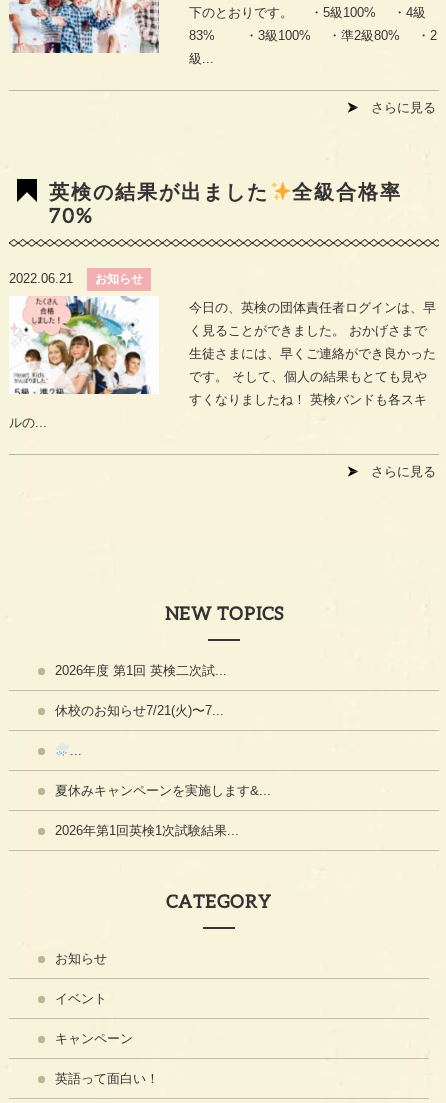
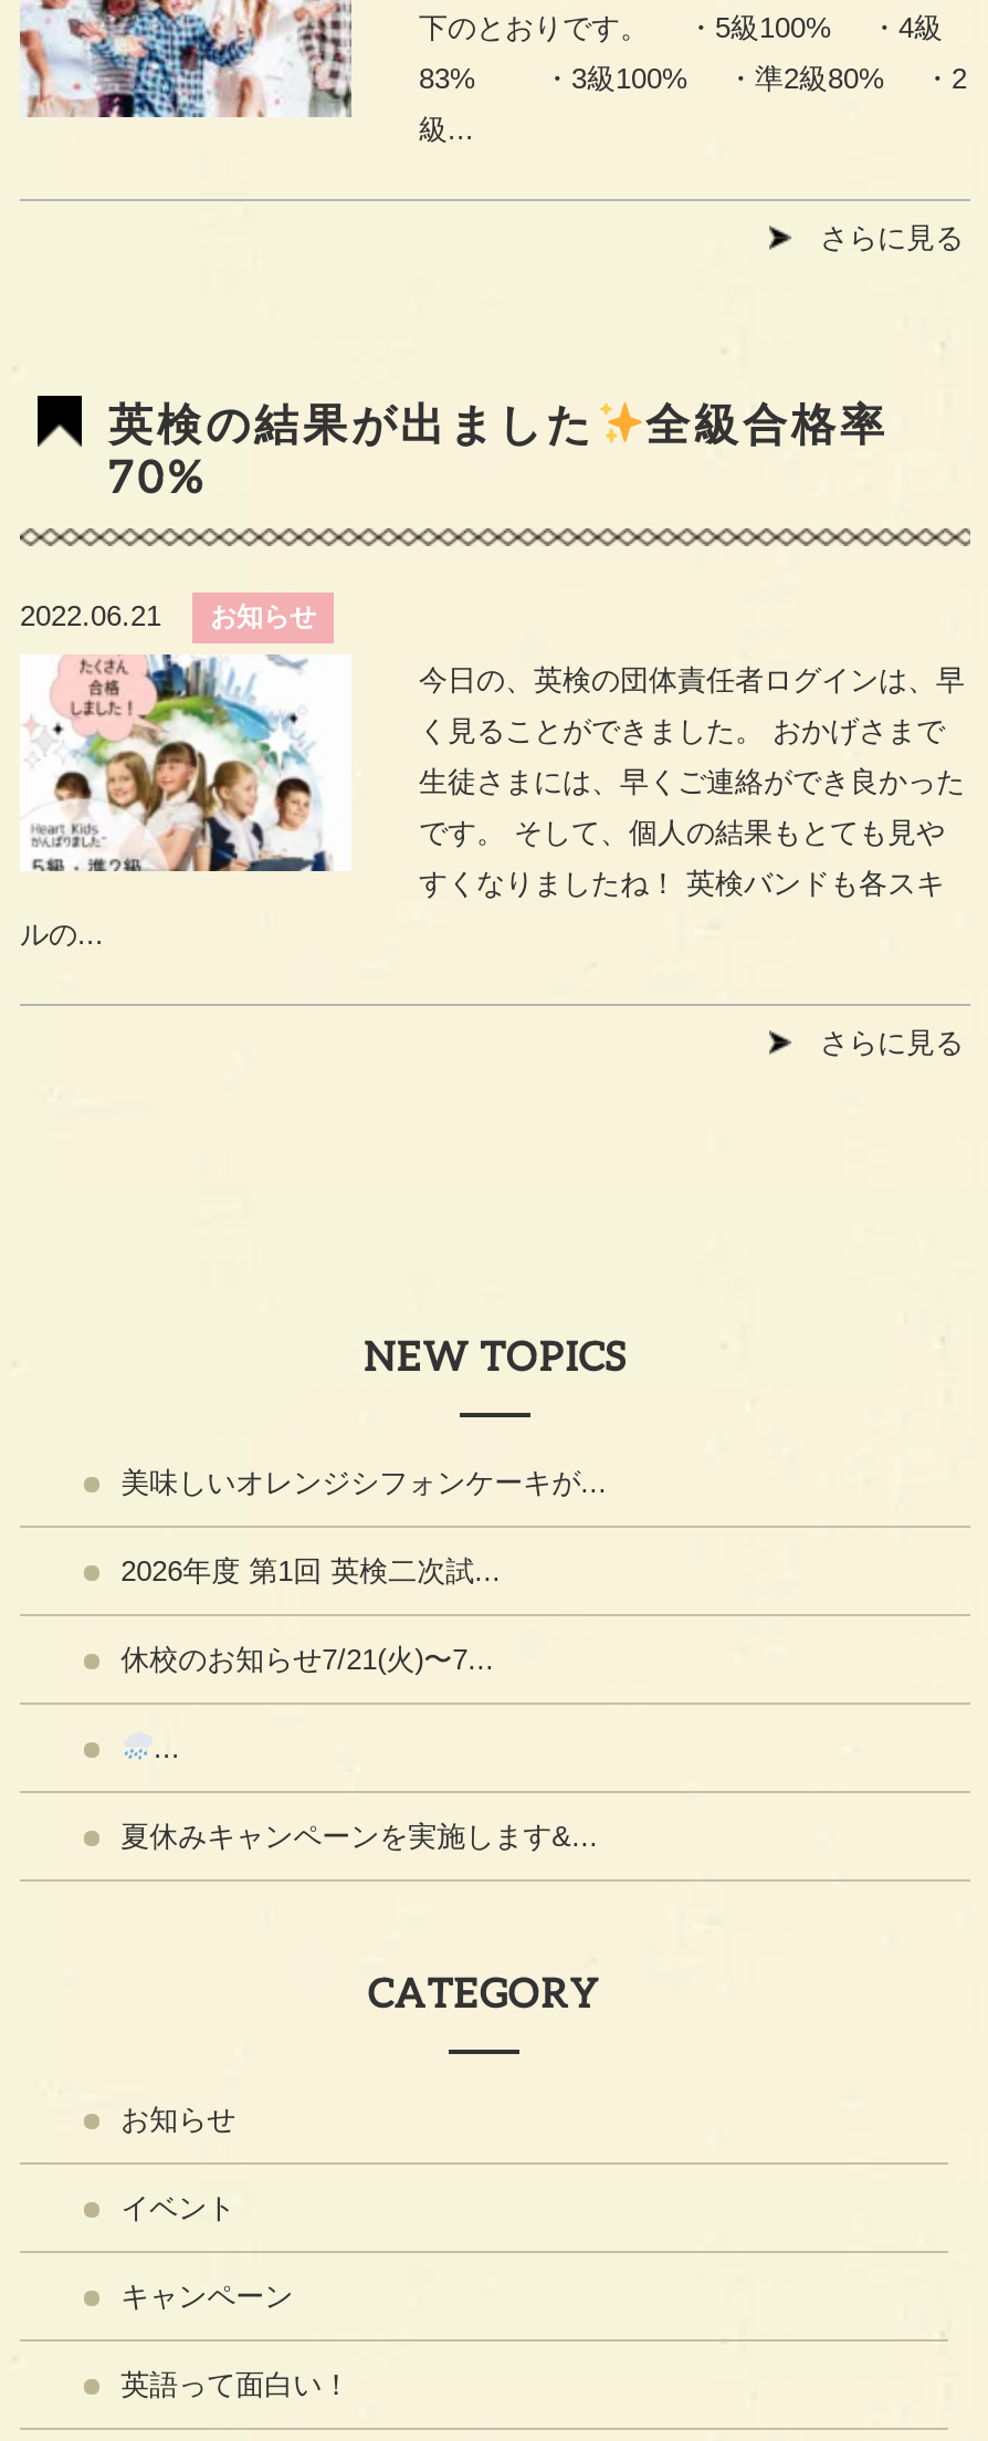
none -> [121,1465,607,1498] 美味しいオレンジシフォンケーキが...
moved [55,663,271,798] -> [121,1554,598,1852]: 2026年度 第1回 英検二次試... | 休校のお知らせ7/21(火)〜7... | 夏休みキャンペーンを実施します&...
[55,823,239,838] 2026年第1回英検1次試験結果... -> none

